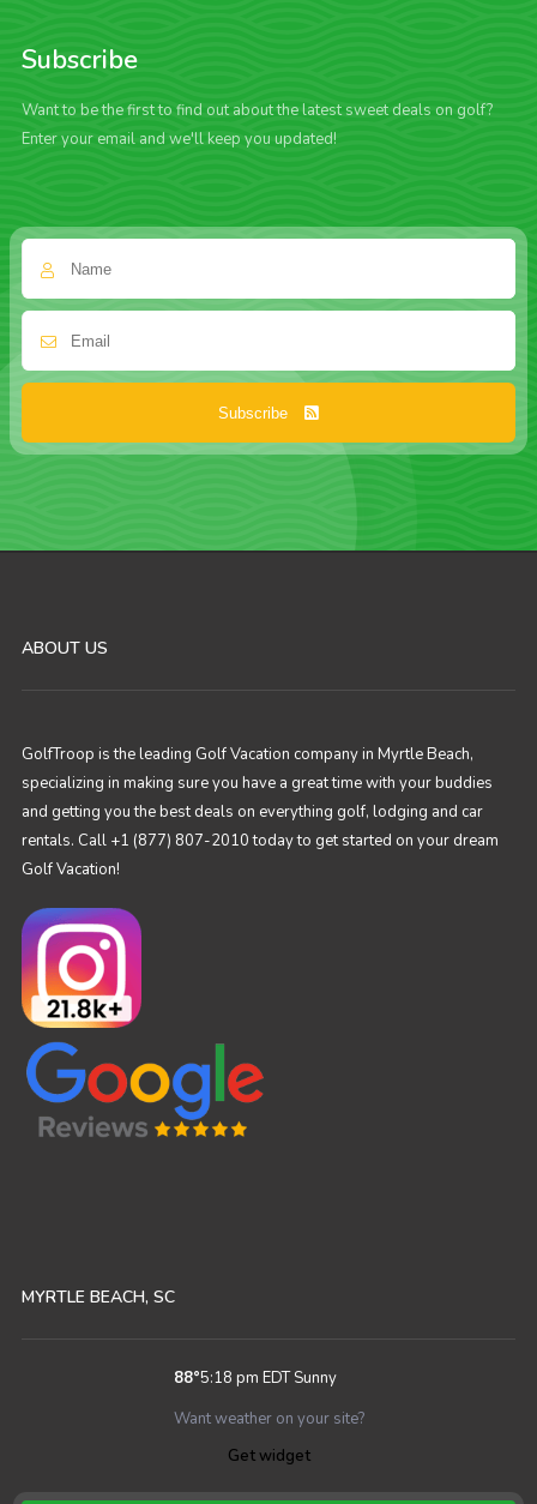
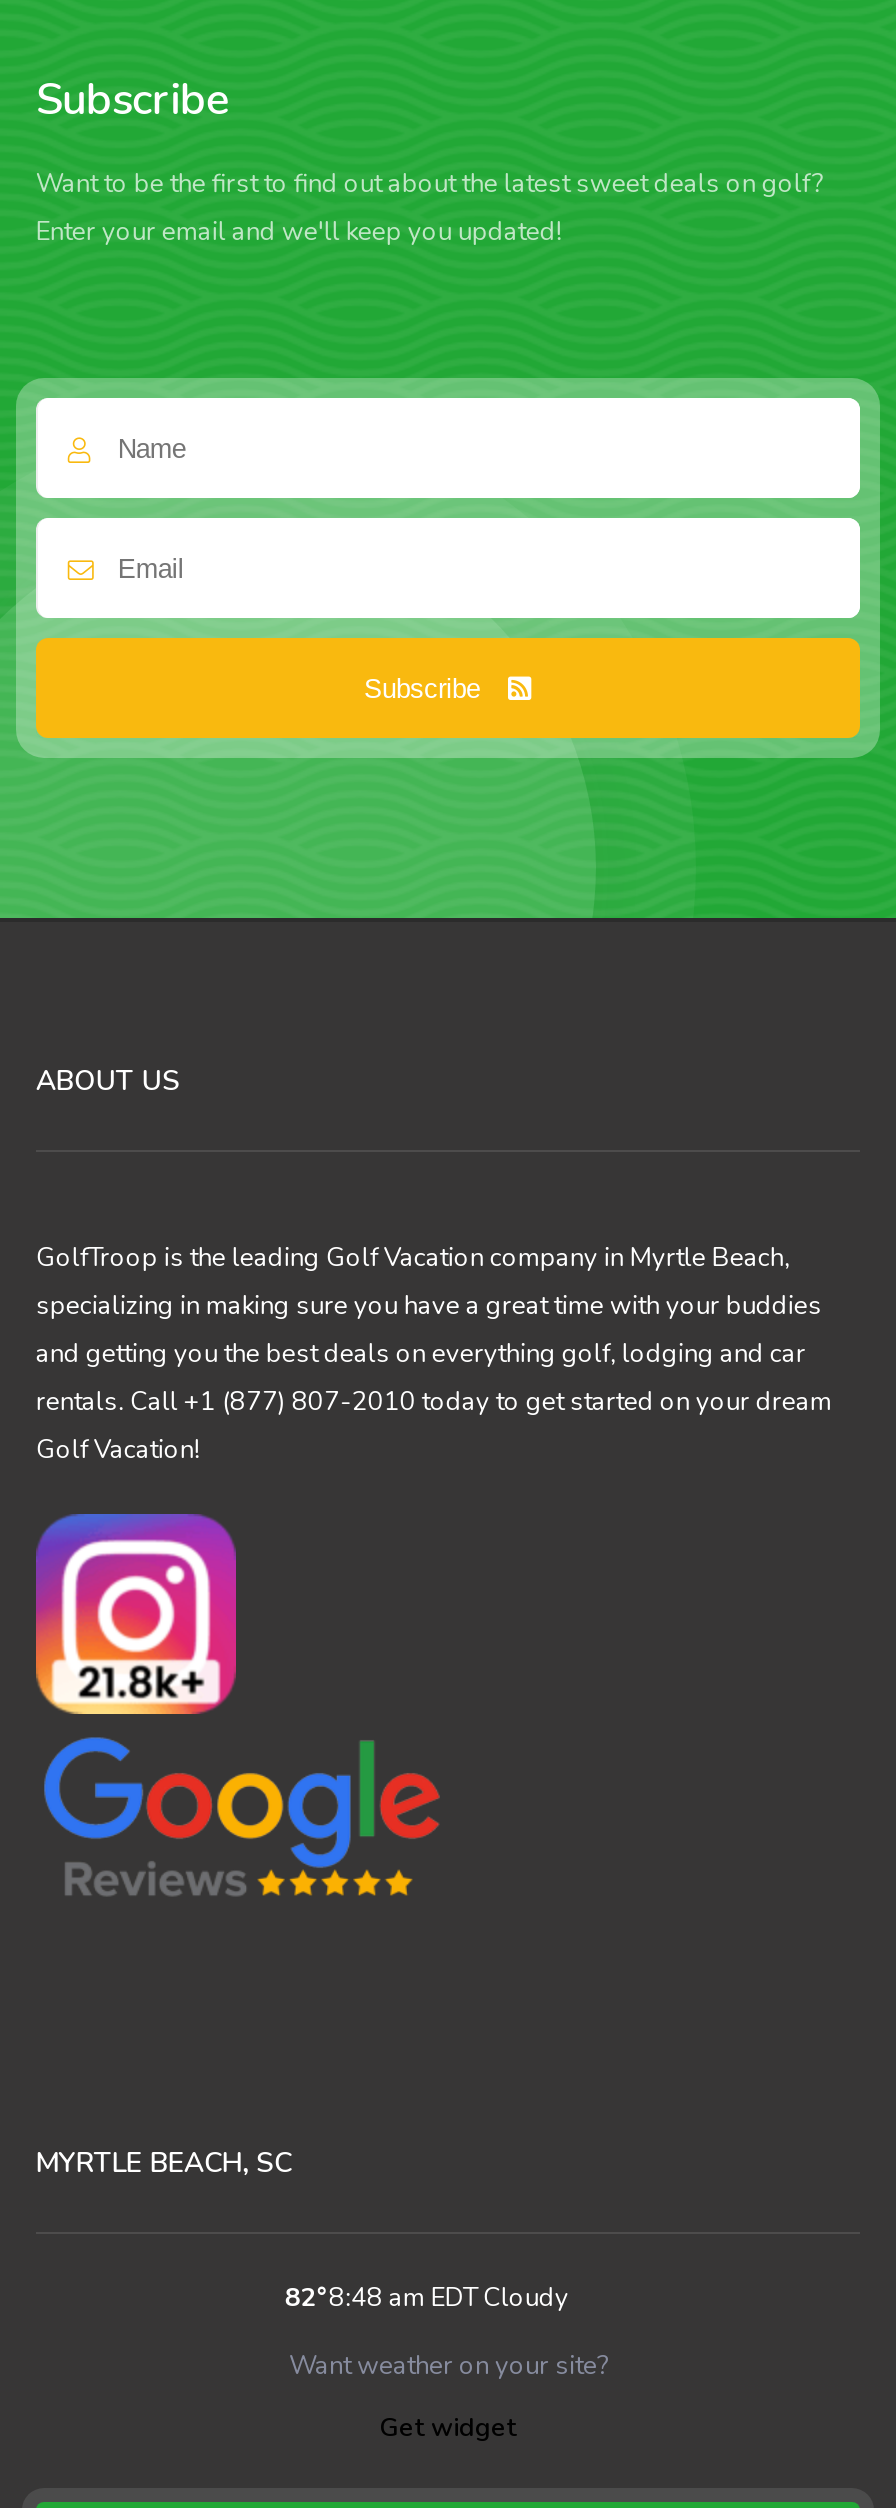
[174,1367,337,1389] 88°5:18 pm EDT Sunny -> [285,2279,569,2315] 82°8:48 am EDT Cloudy

